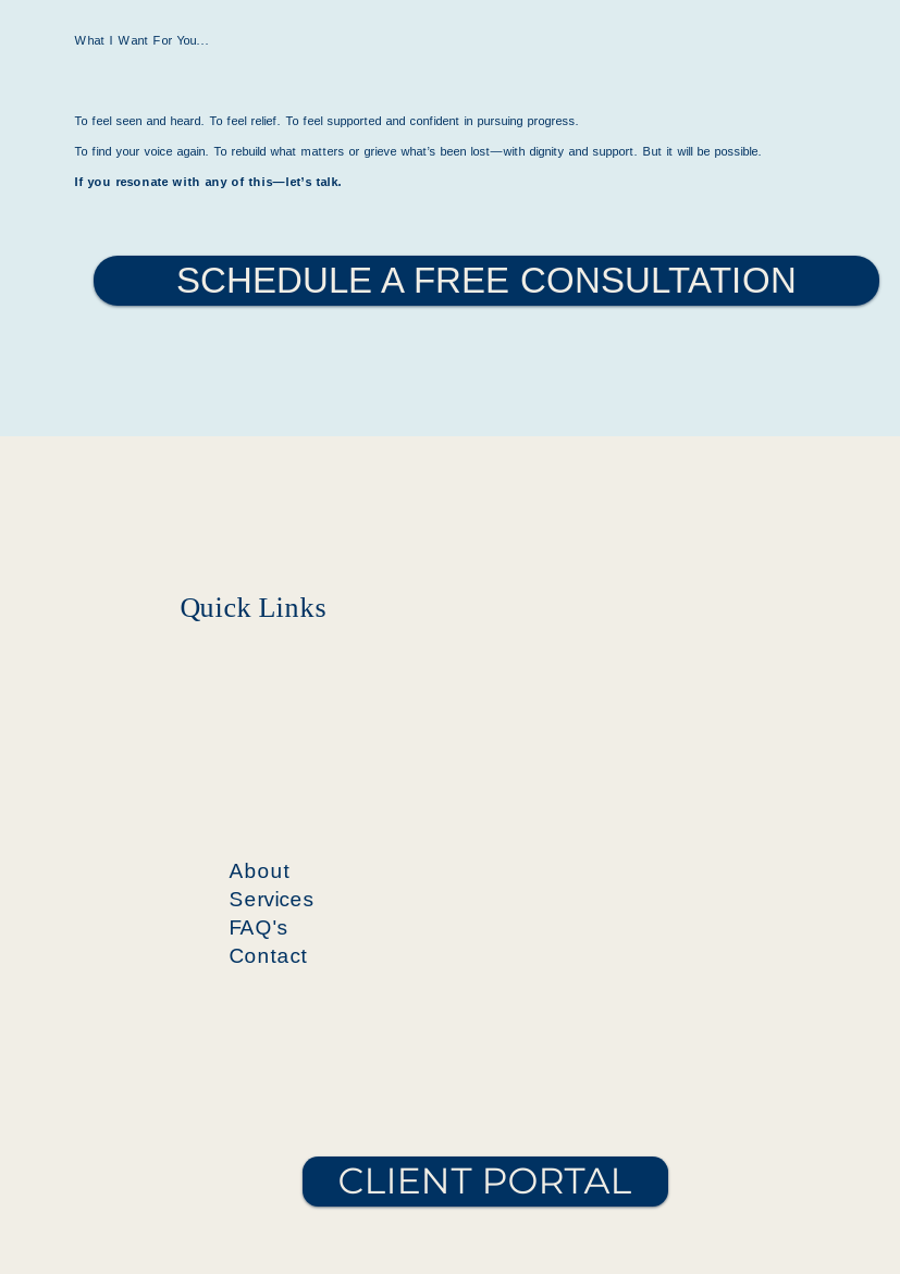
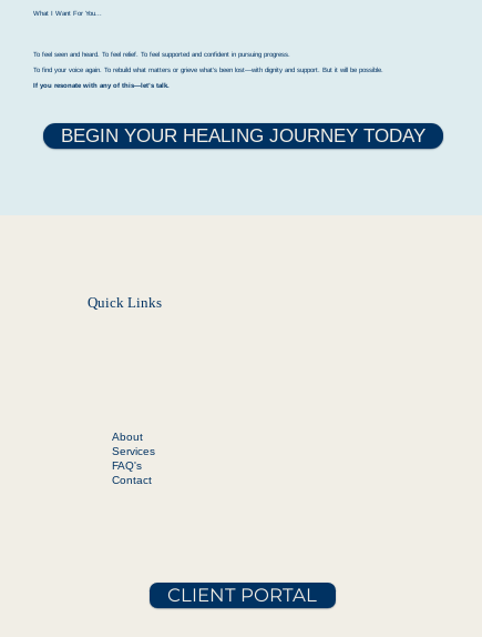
[176,261,797,302] SCHEDULE A FREE CONSULTATION -> [61,126,425,147] BEGIN YOUR HEALING JOURNEY TODAY

